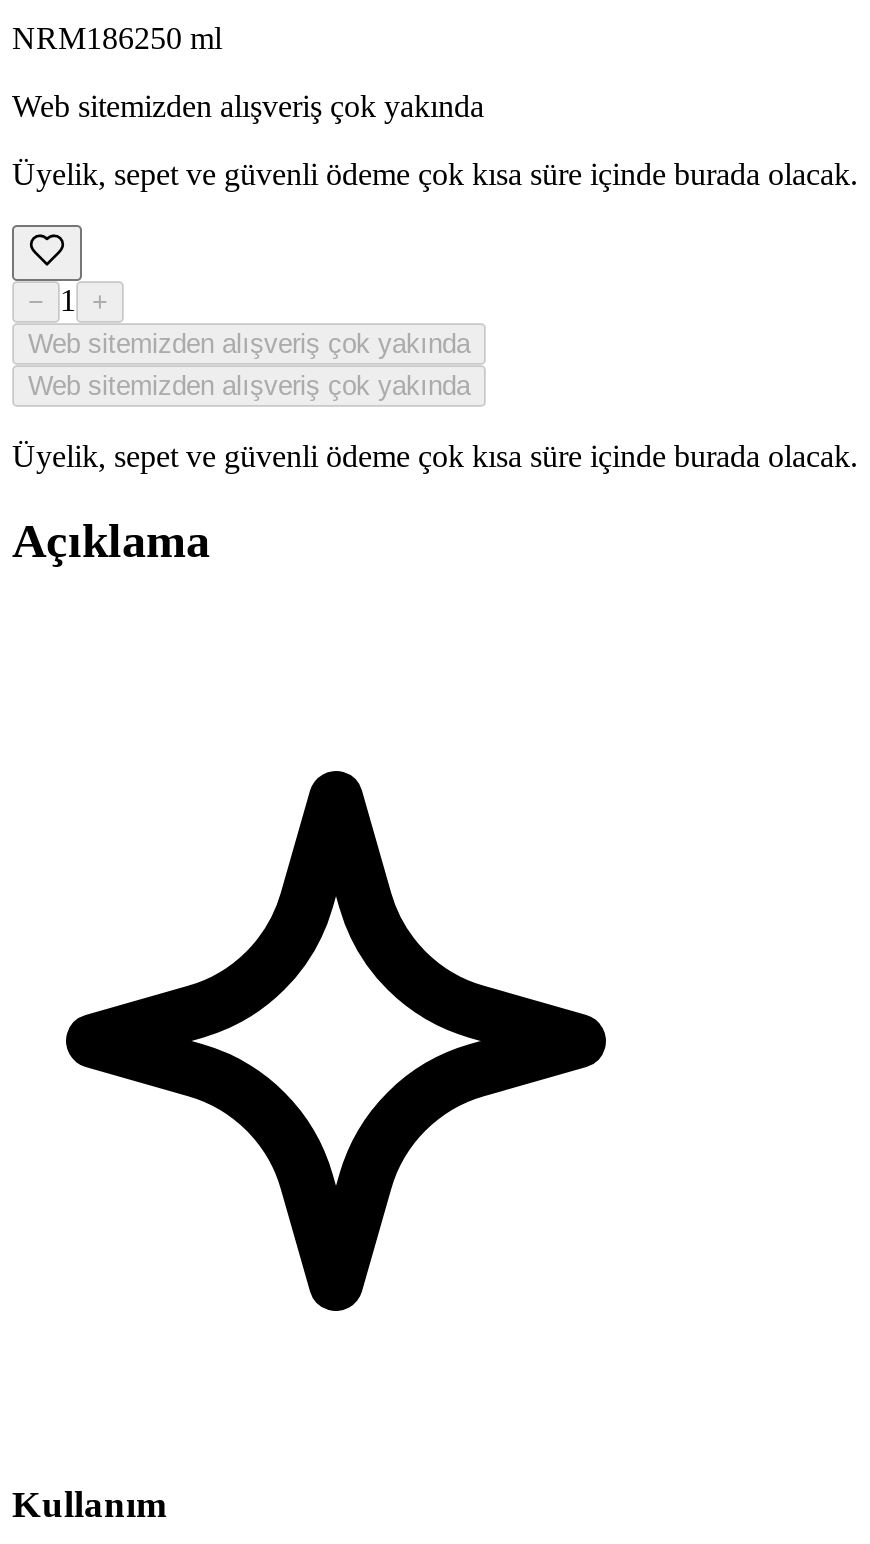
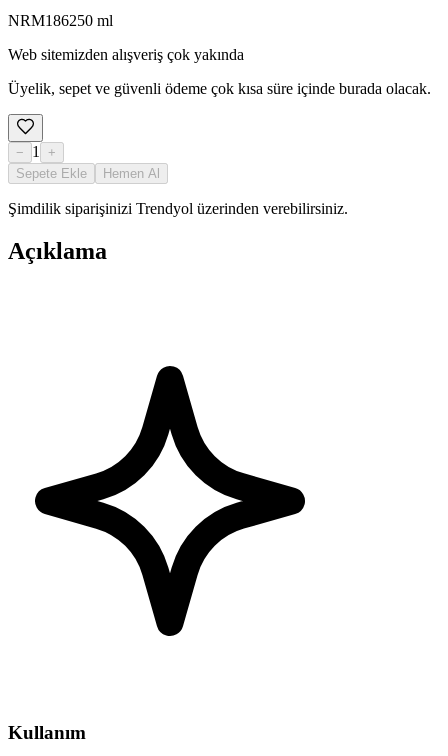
[28,329,470,401] Web sitemizden alışveriş çok yakında | Web sitemizden alışveriş çok yakında -> [16,166,160,181] Sepete Ekle | Hemen Al
[12,439,858,473] Üyelik, sepet ve güvenli ödeme çok kısa süre içinde burada olacak. -> [8,200,348,217] Şimdilik siparişinizi Trendyol üzerinden verebilirsiniz.

